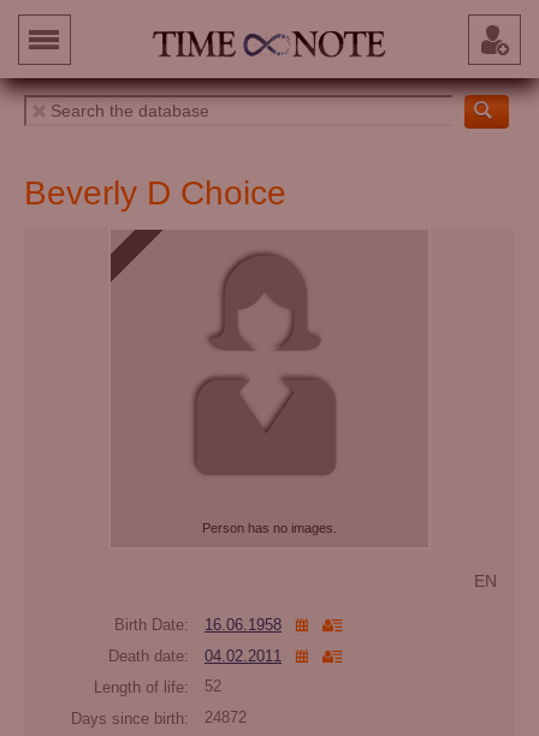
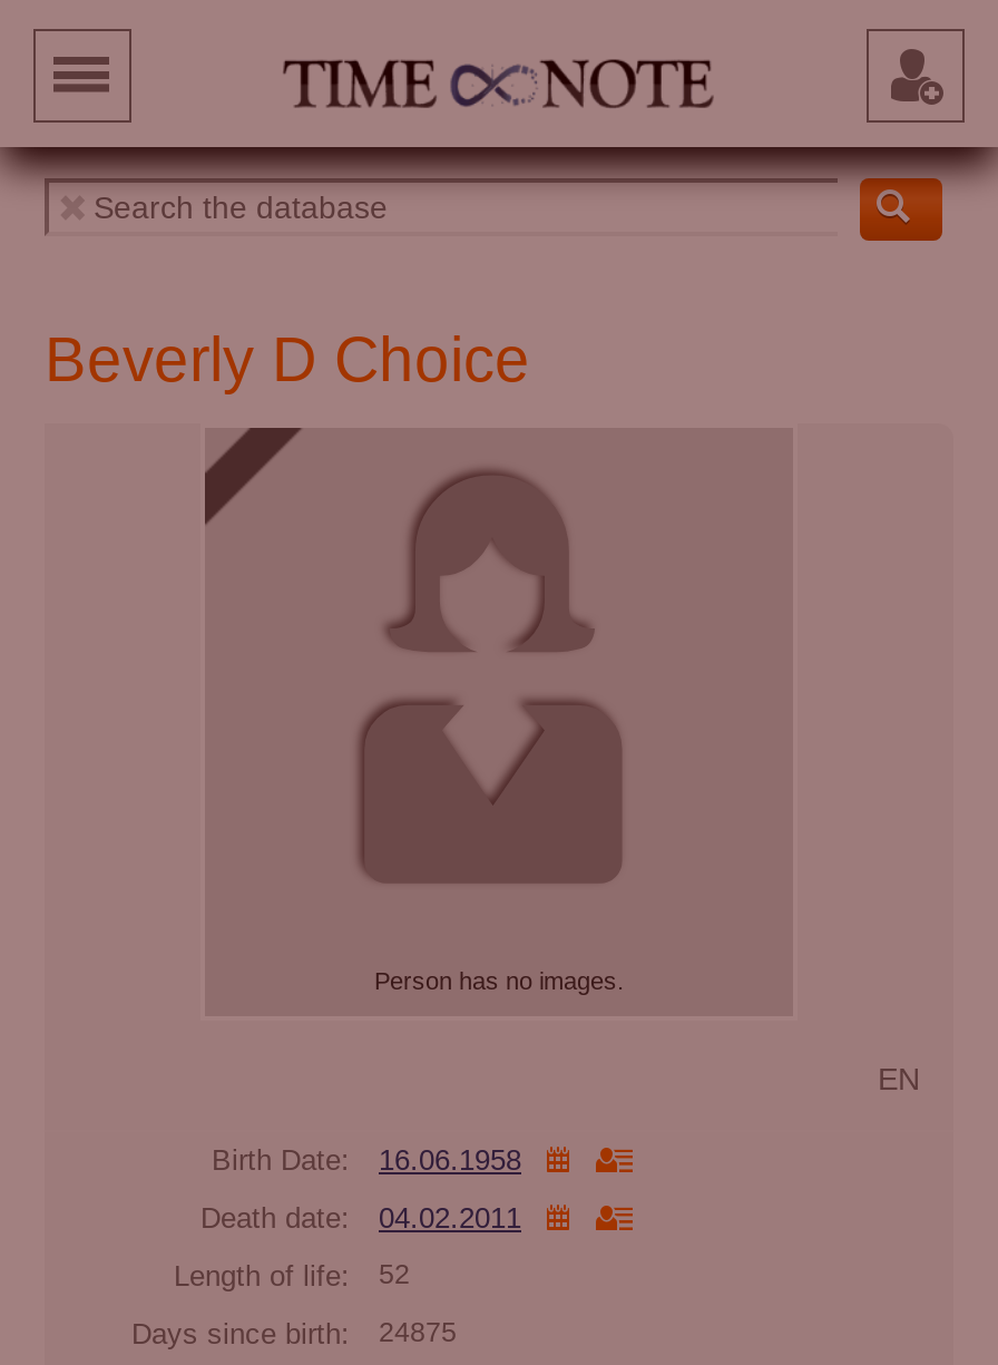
[71,709,247,727] Days since birth: 24872 -> [131,1316,457,1350] Days since birth: 24875

